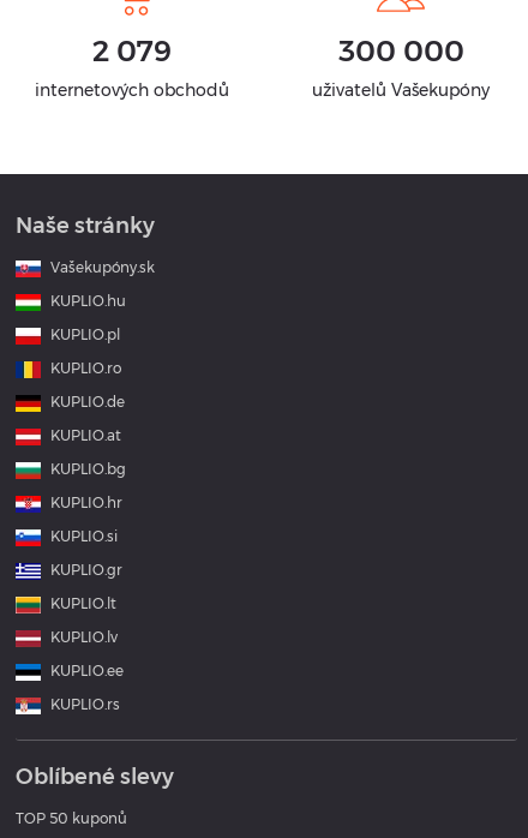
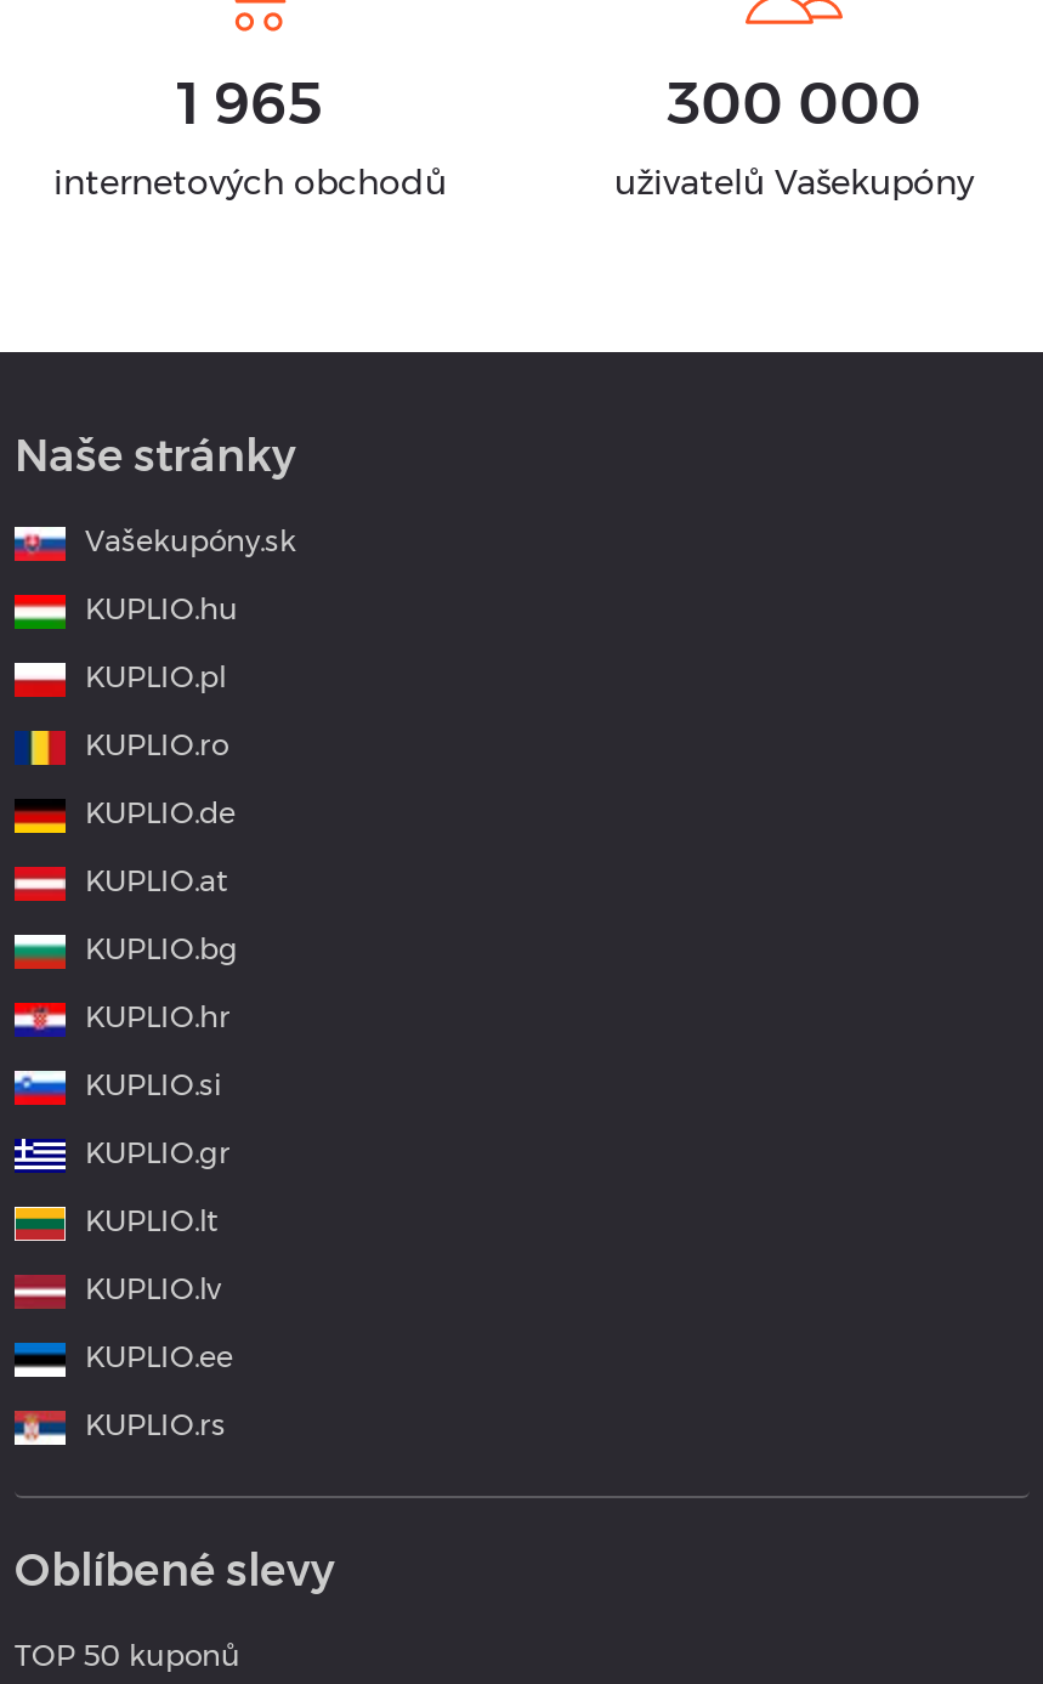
[92,34,172,68] 2 079 -> [177,68,323,138] 1 965

